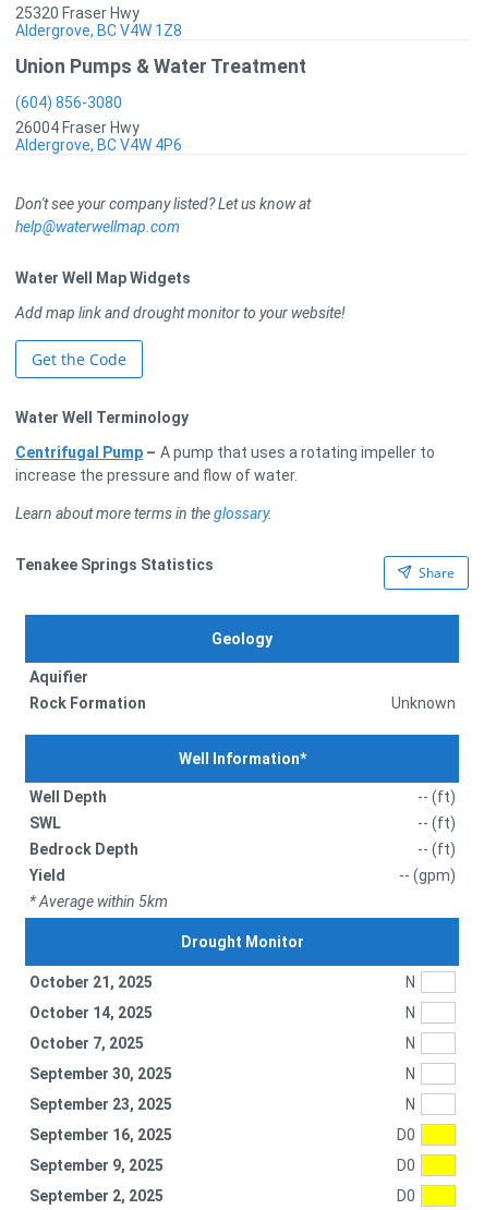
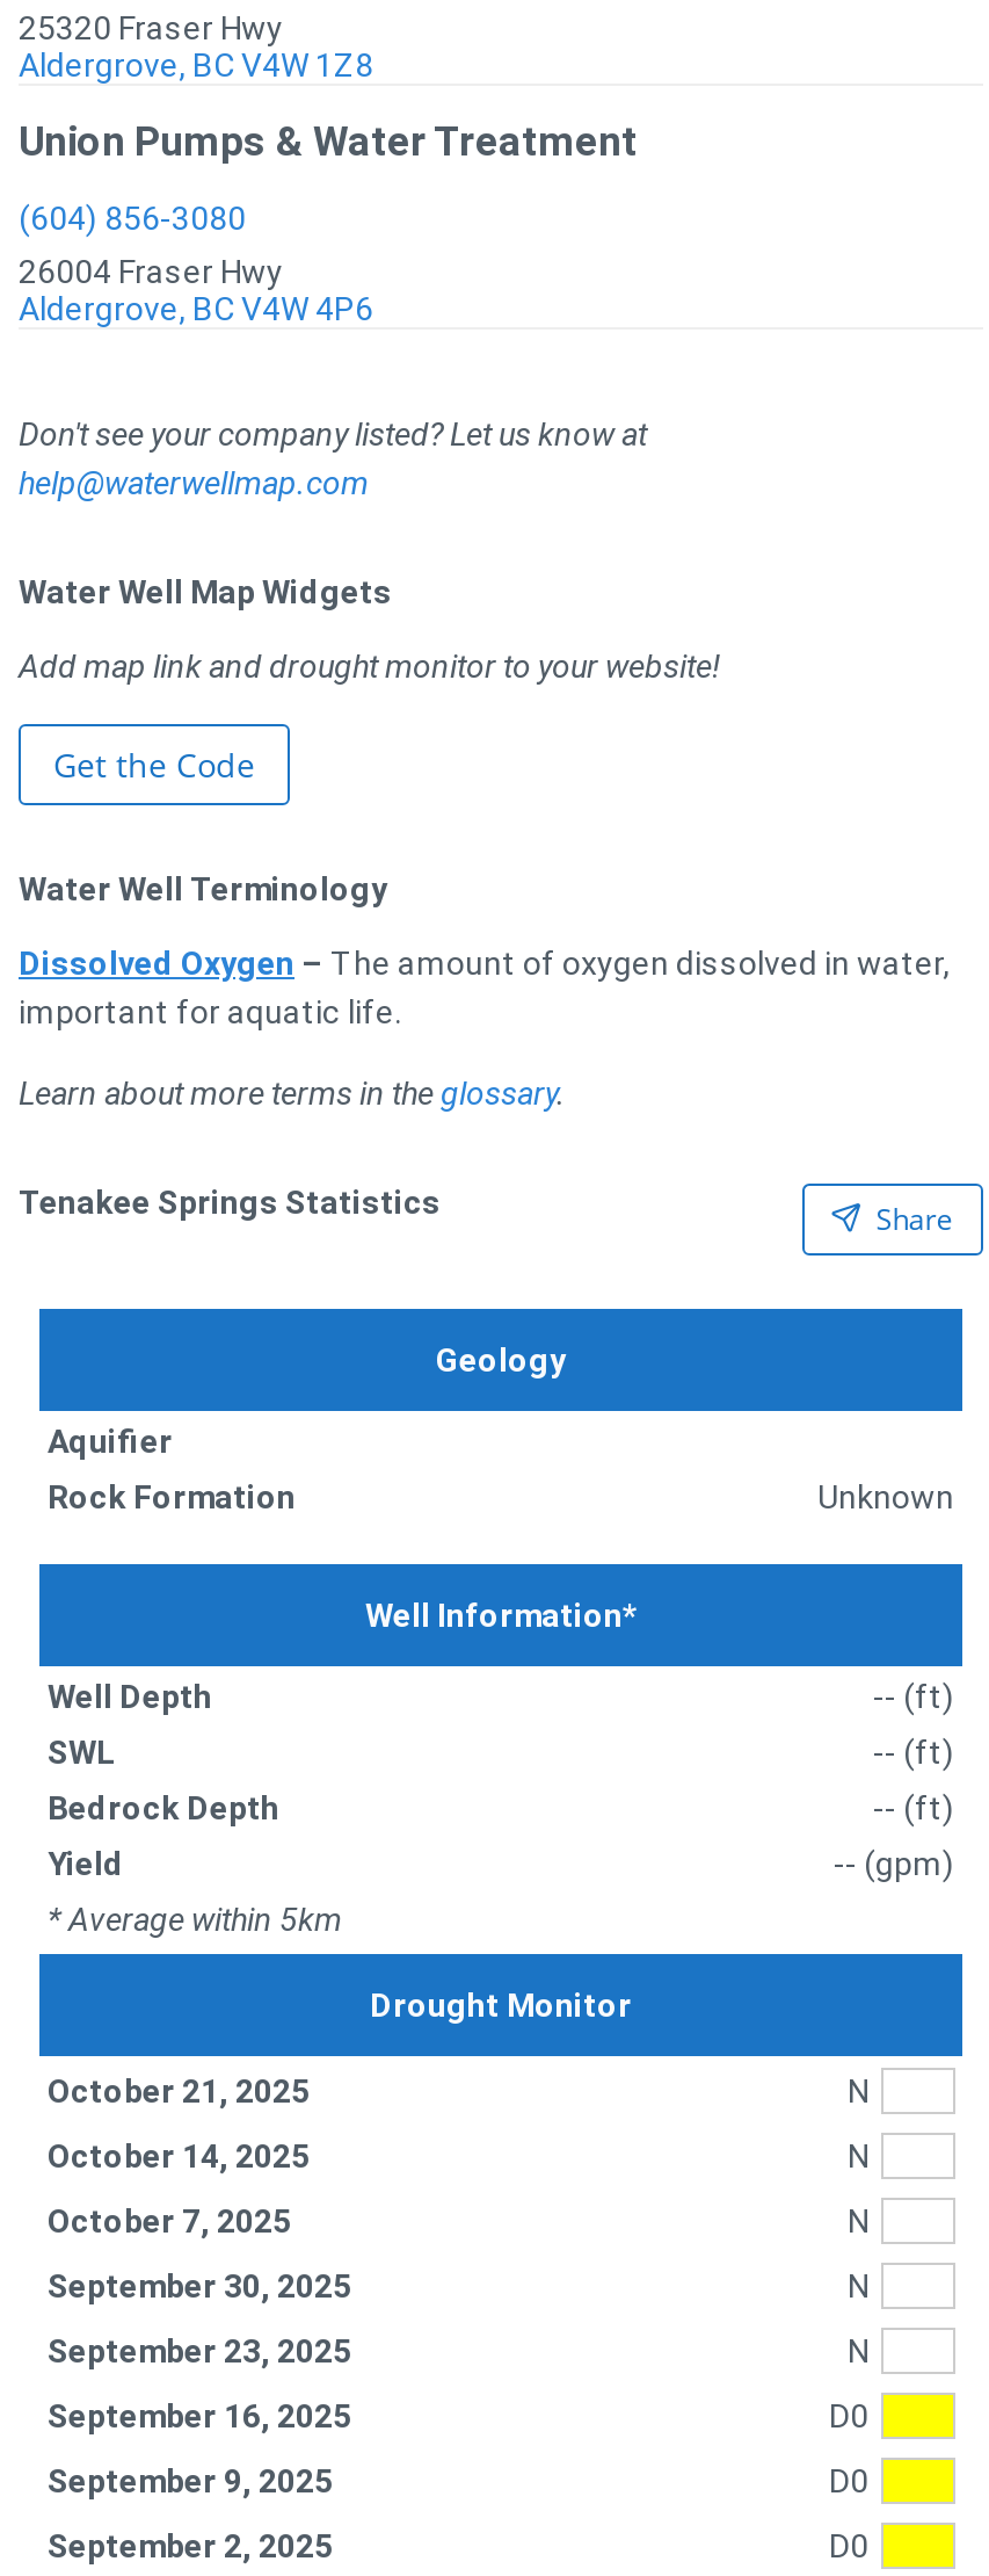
[15,443,434,483] Centrifugal Pump – A pump that uses a rotating impeller to | increase the pressure and flow of water. -> [19,943,950,1029] Dissolved Oxygen – The amount of oxygen dissolved in water, | important for aquatic life.

